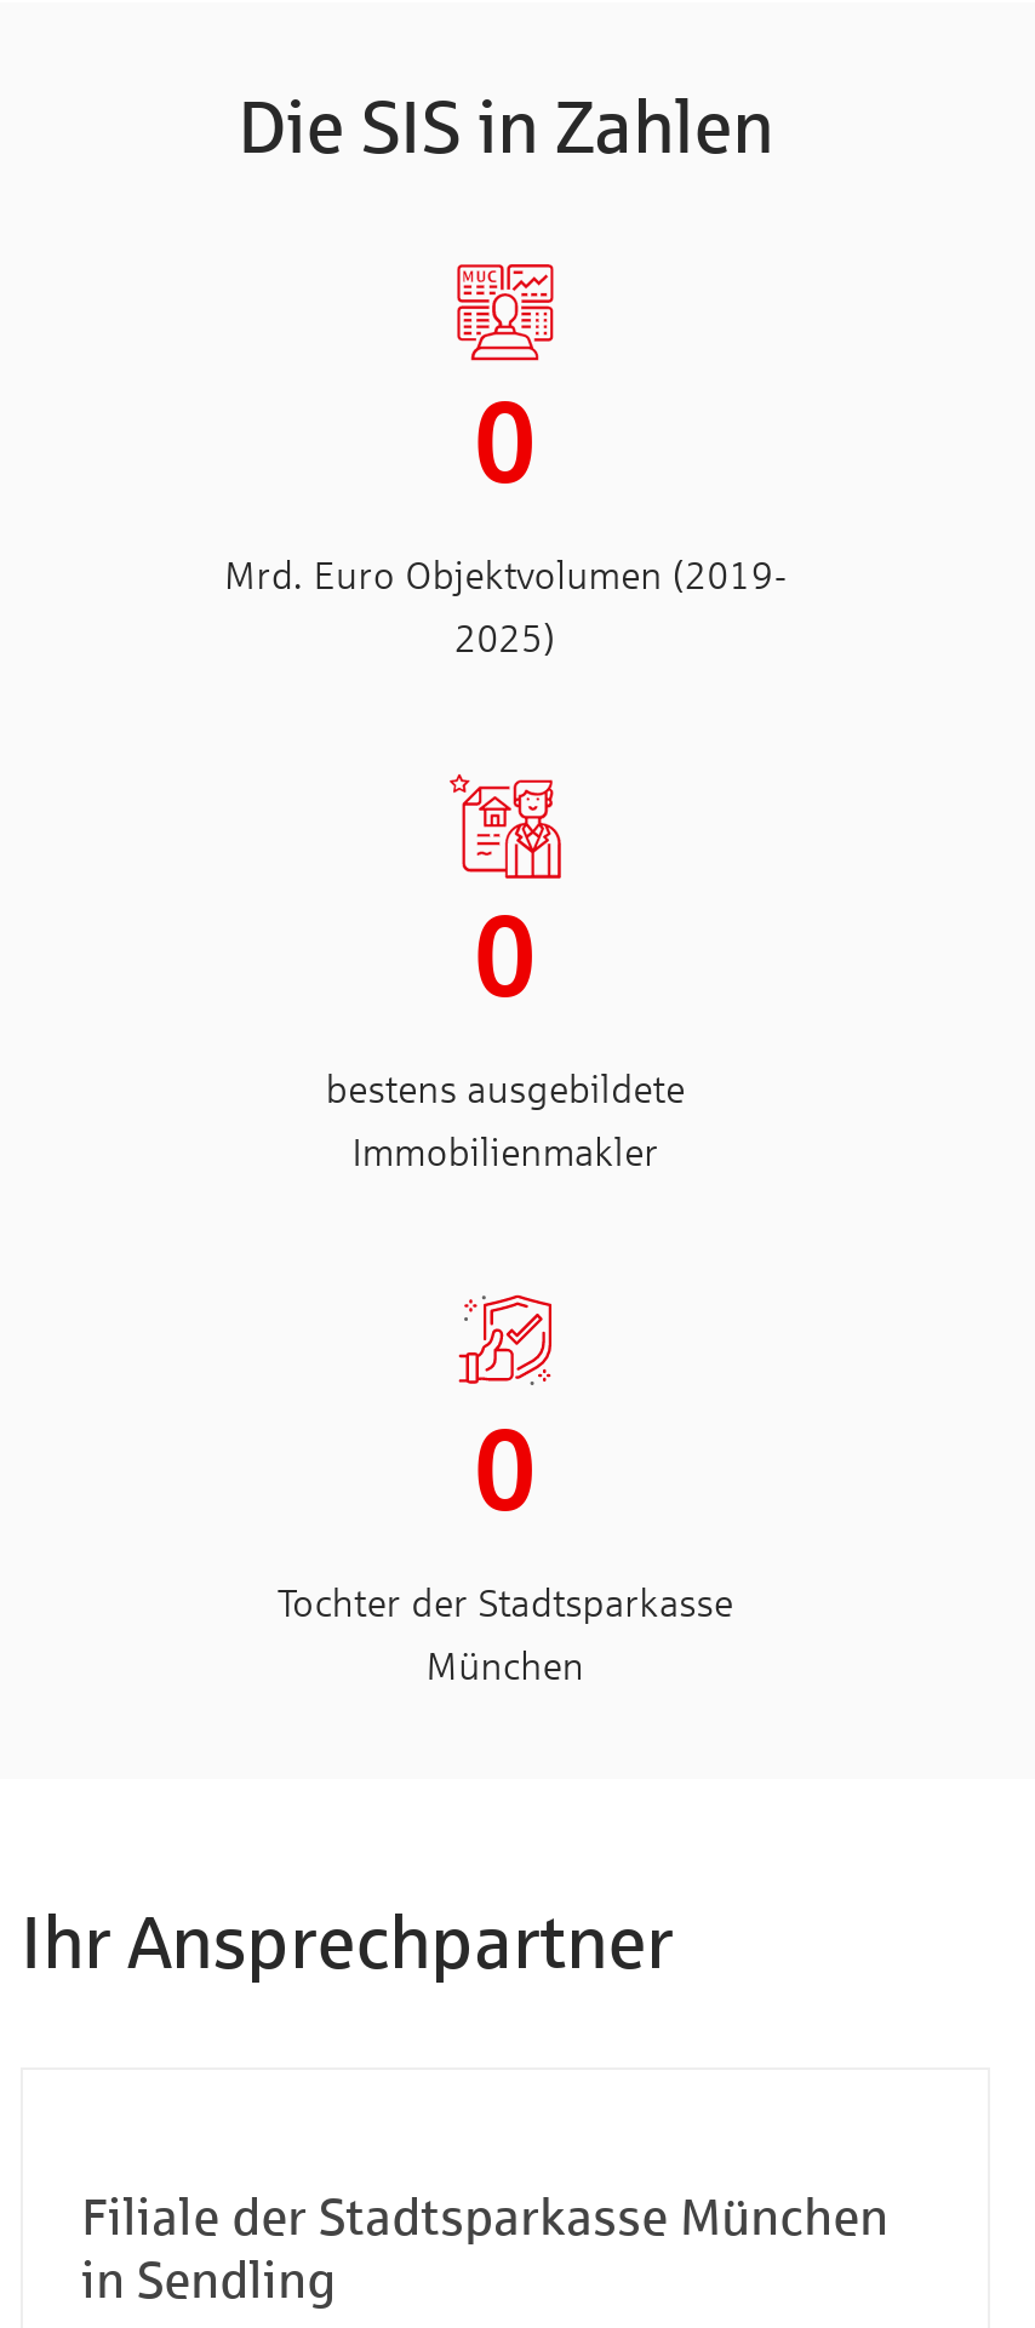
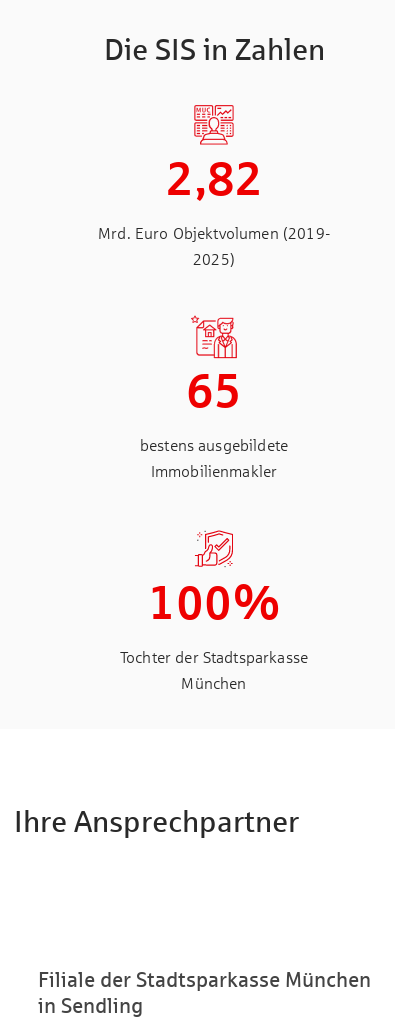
[471,380,539,506] 0 -> [165,153,262,205] 2,82
[471,894,539,1020] 0 -> [186,365,242,417] 65
[471,1408,539,1534] 0 -> [147,577,280,629] 100%
[21,1902,673,1982] Ihr Ansprechpartner -> [14,805,299,838] Ihre Ansprechpartner

